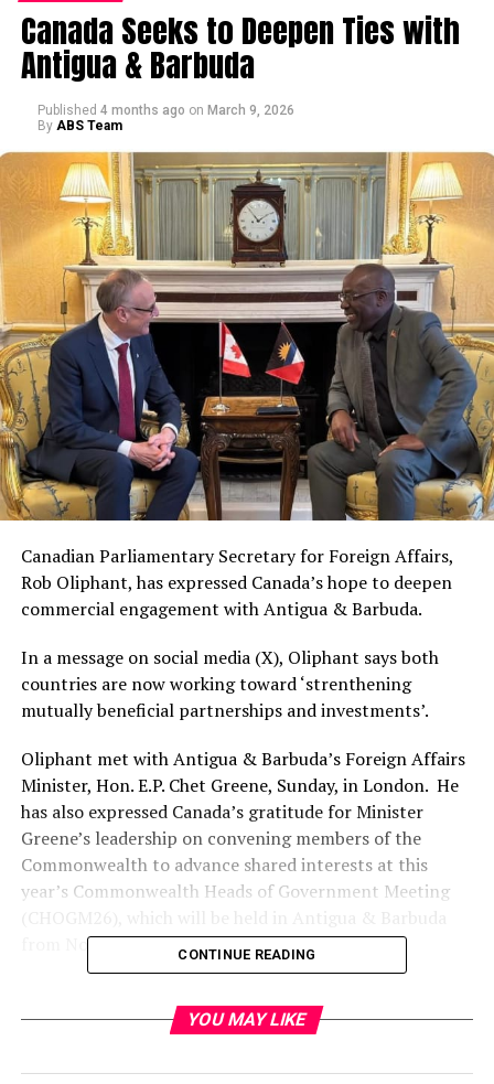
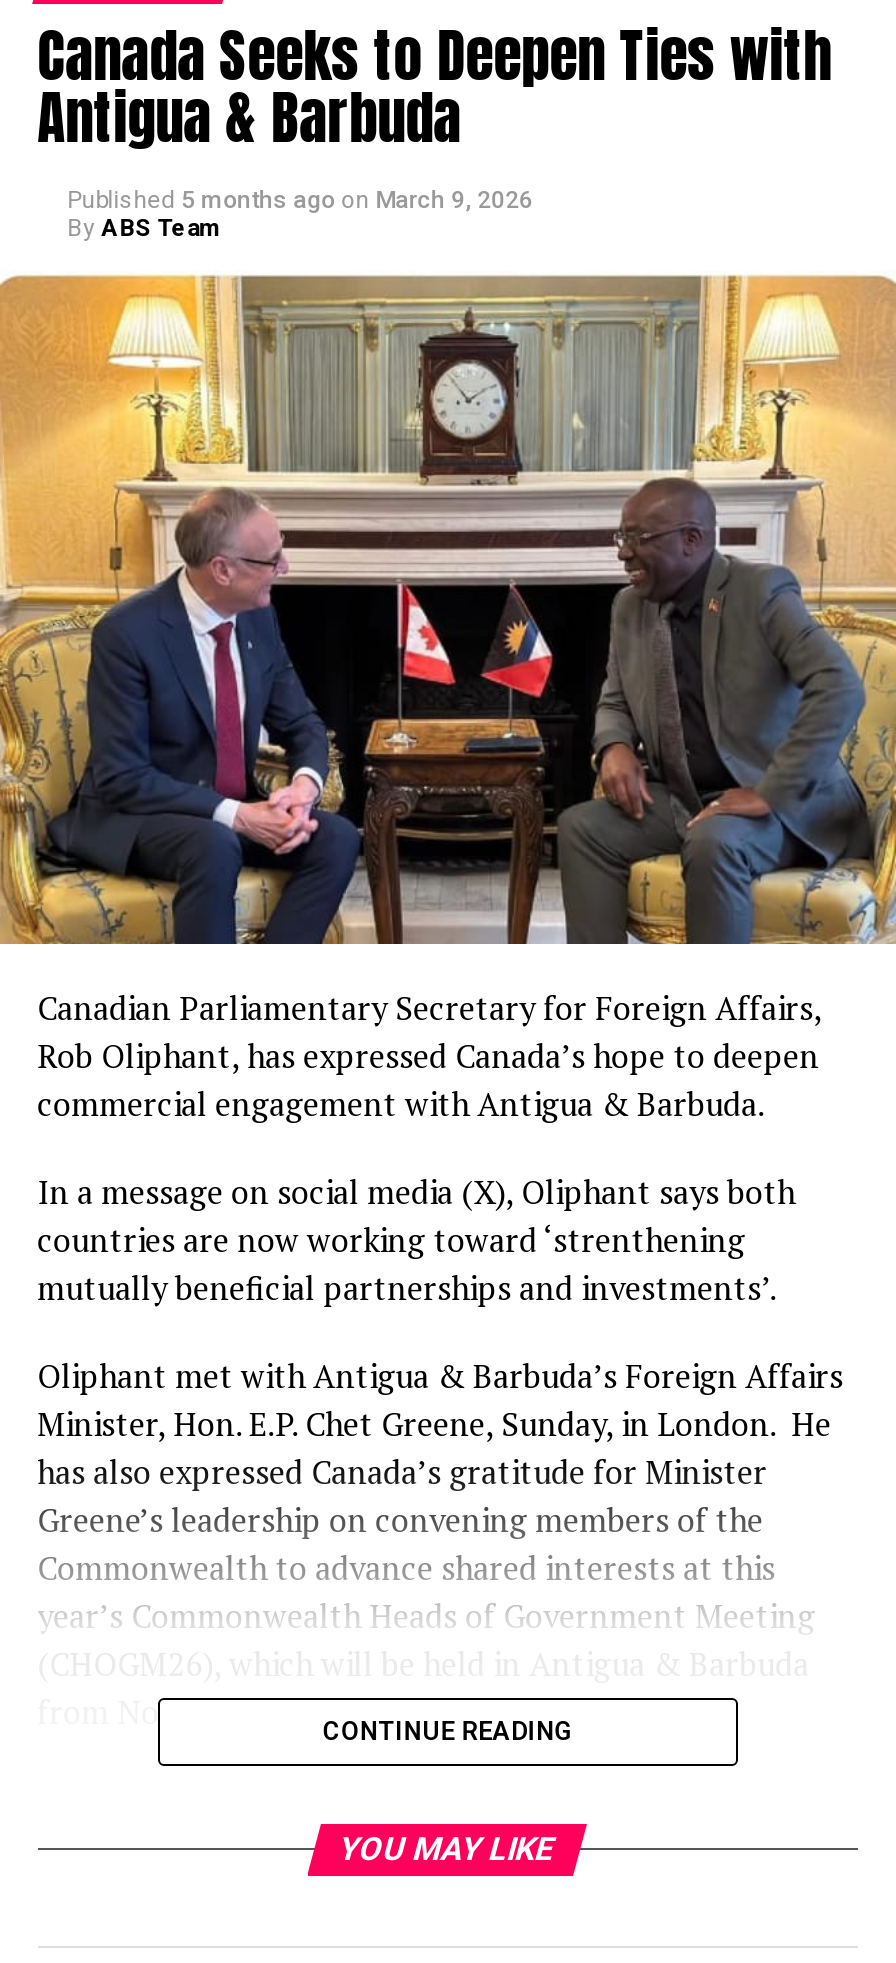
[37,103,294,118] Published 4 months ago on March 9, 2026 -> [67,186,533,214] Published 5 months ago on March 9, 2026

